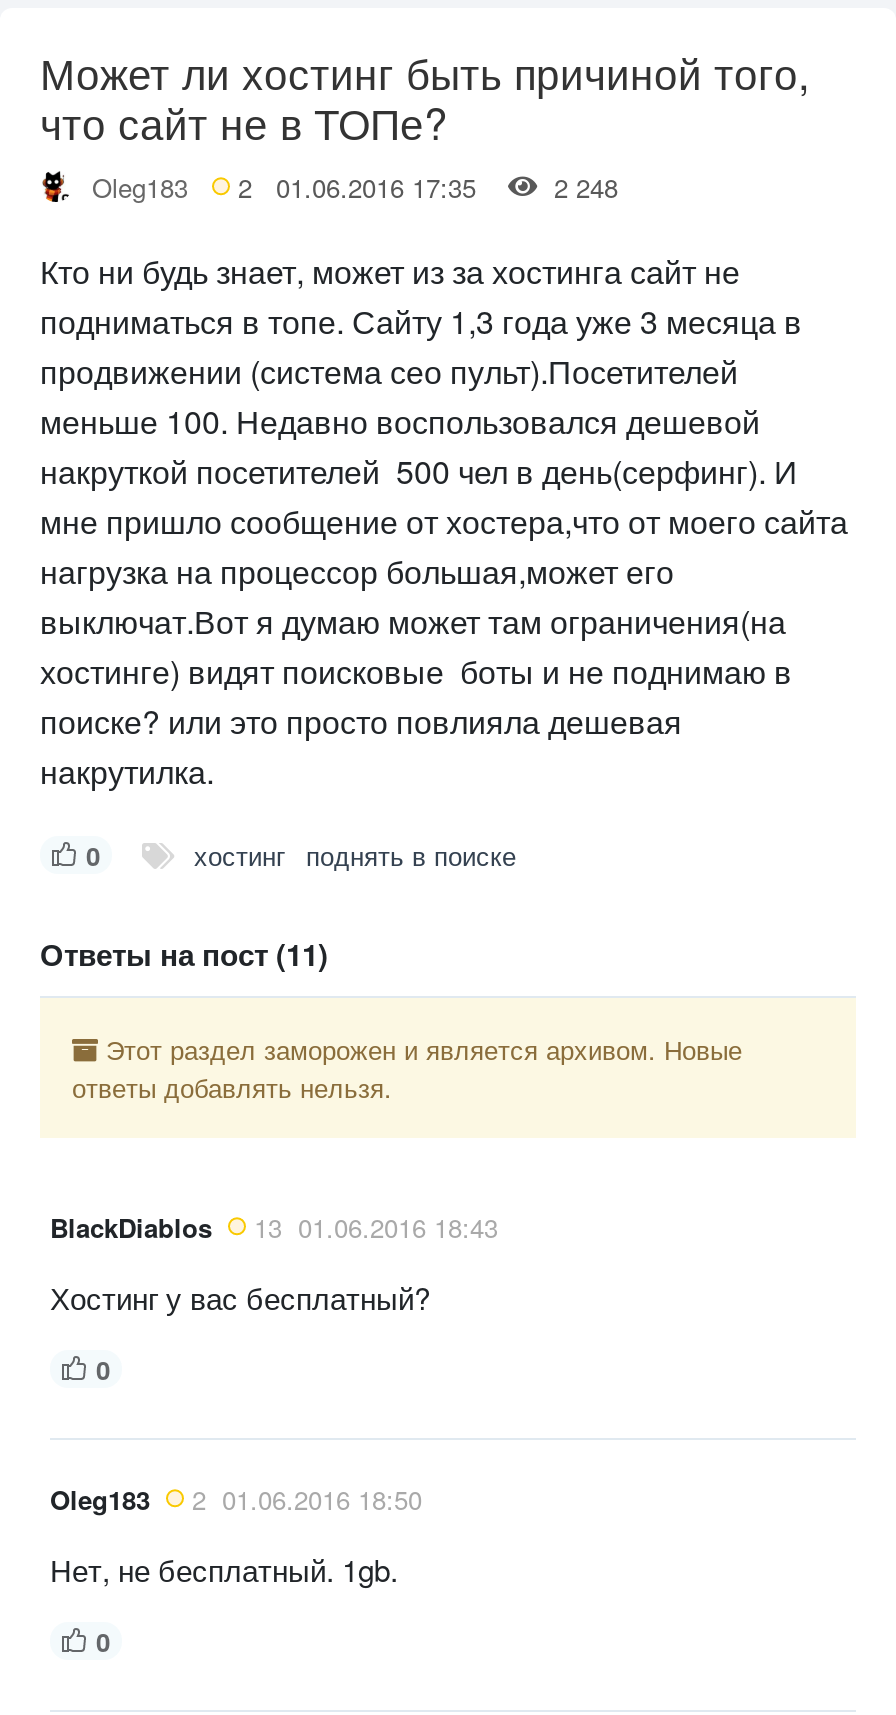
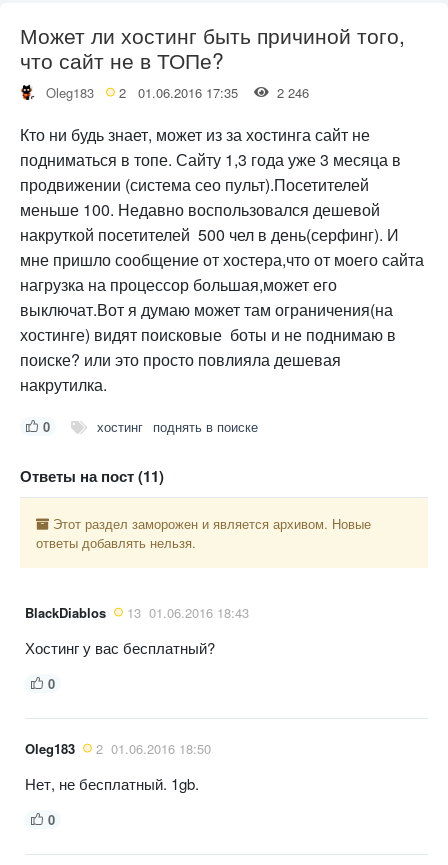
[92,167,650,205] Oleg183 2 01.06.2016 17:35 2 248 -> [46,82,325,101] Oleg183 2 01.06.2016 17:35 2 246

